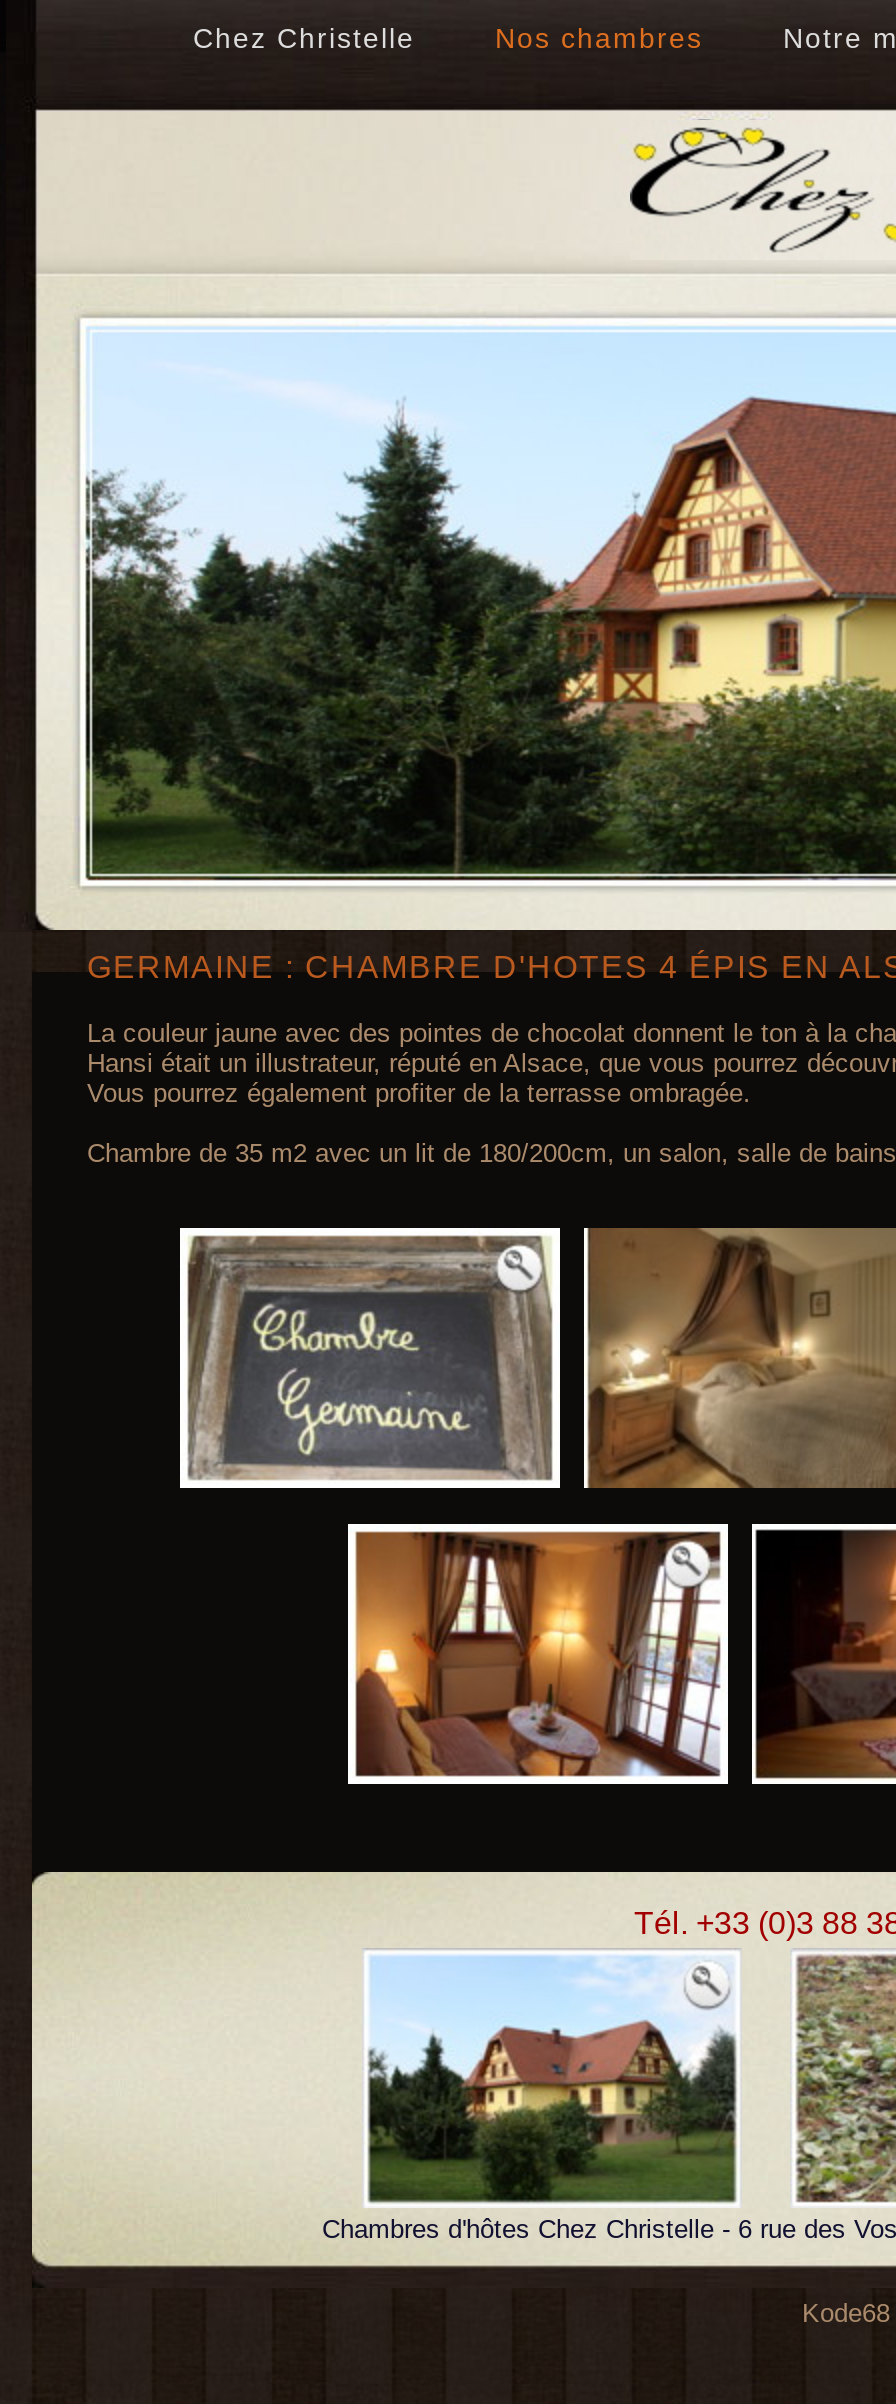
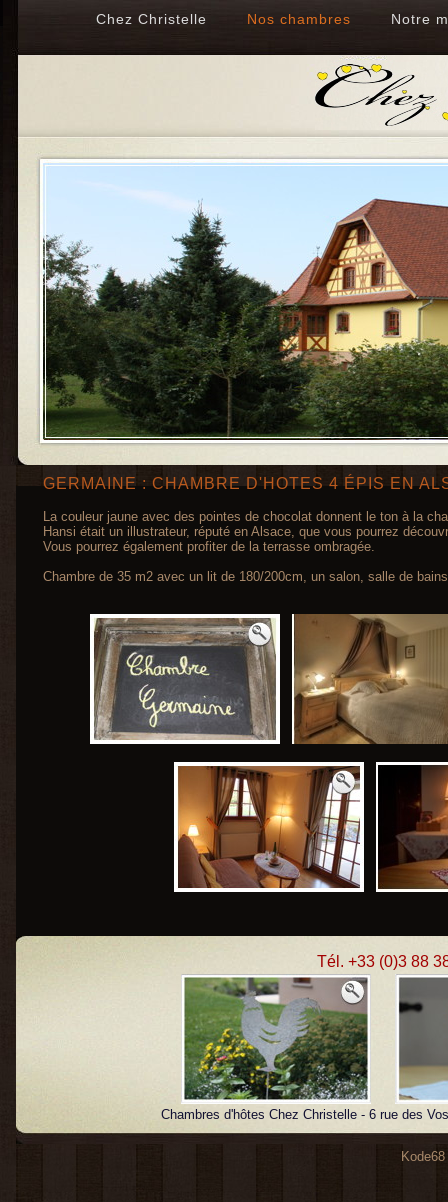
[368,1954,736,2204] [image] -> [184,977,368,1101] [image]
[796,1954,890,2204] [image] -> [399,978,445,1101] [image]

